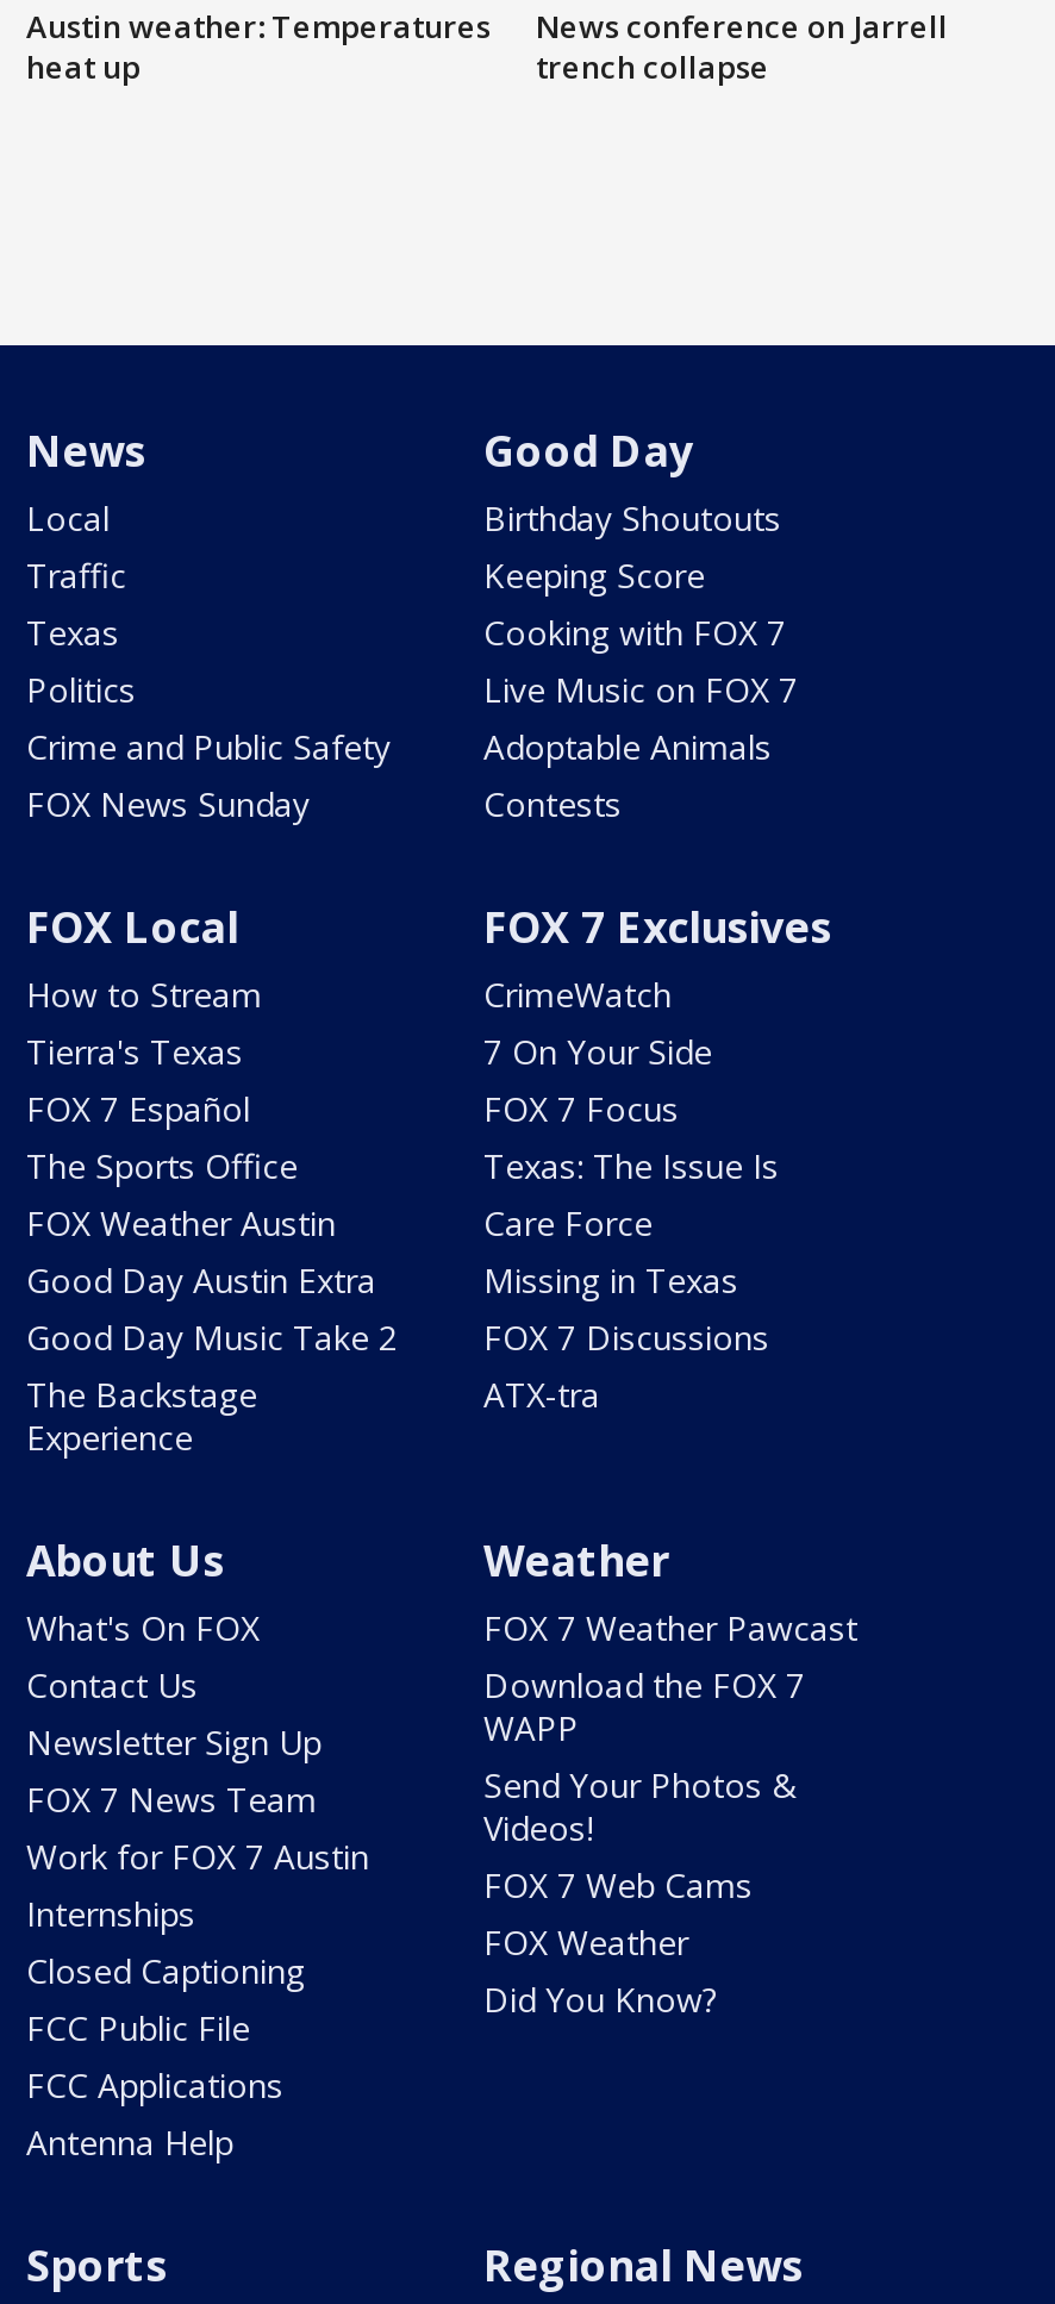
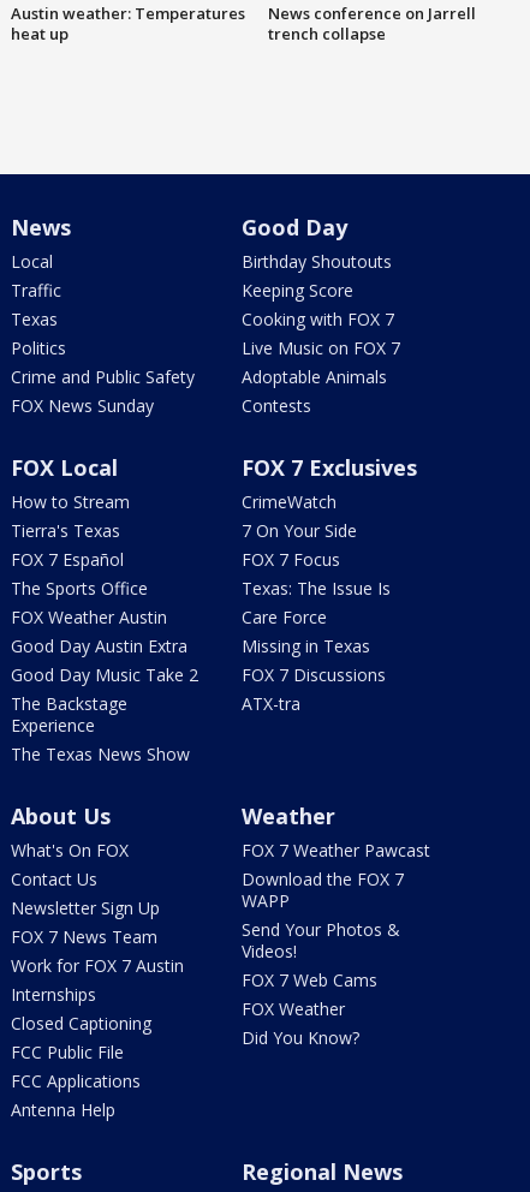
none -> [11,742,190,765] The Texas News Show

